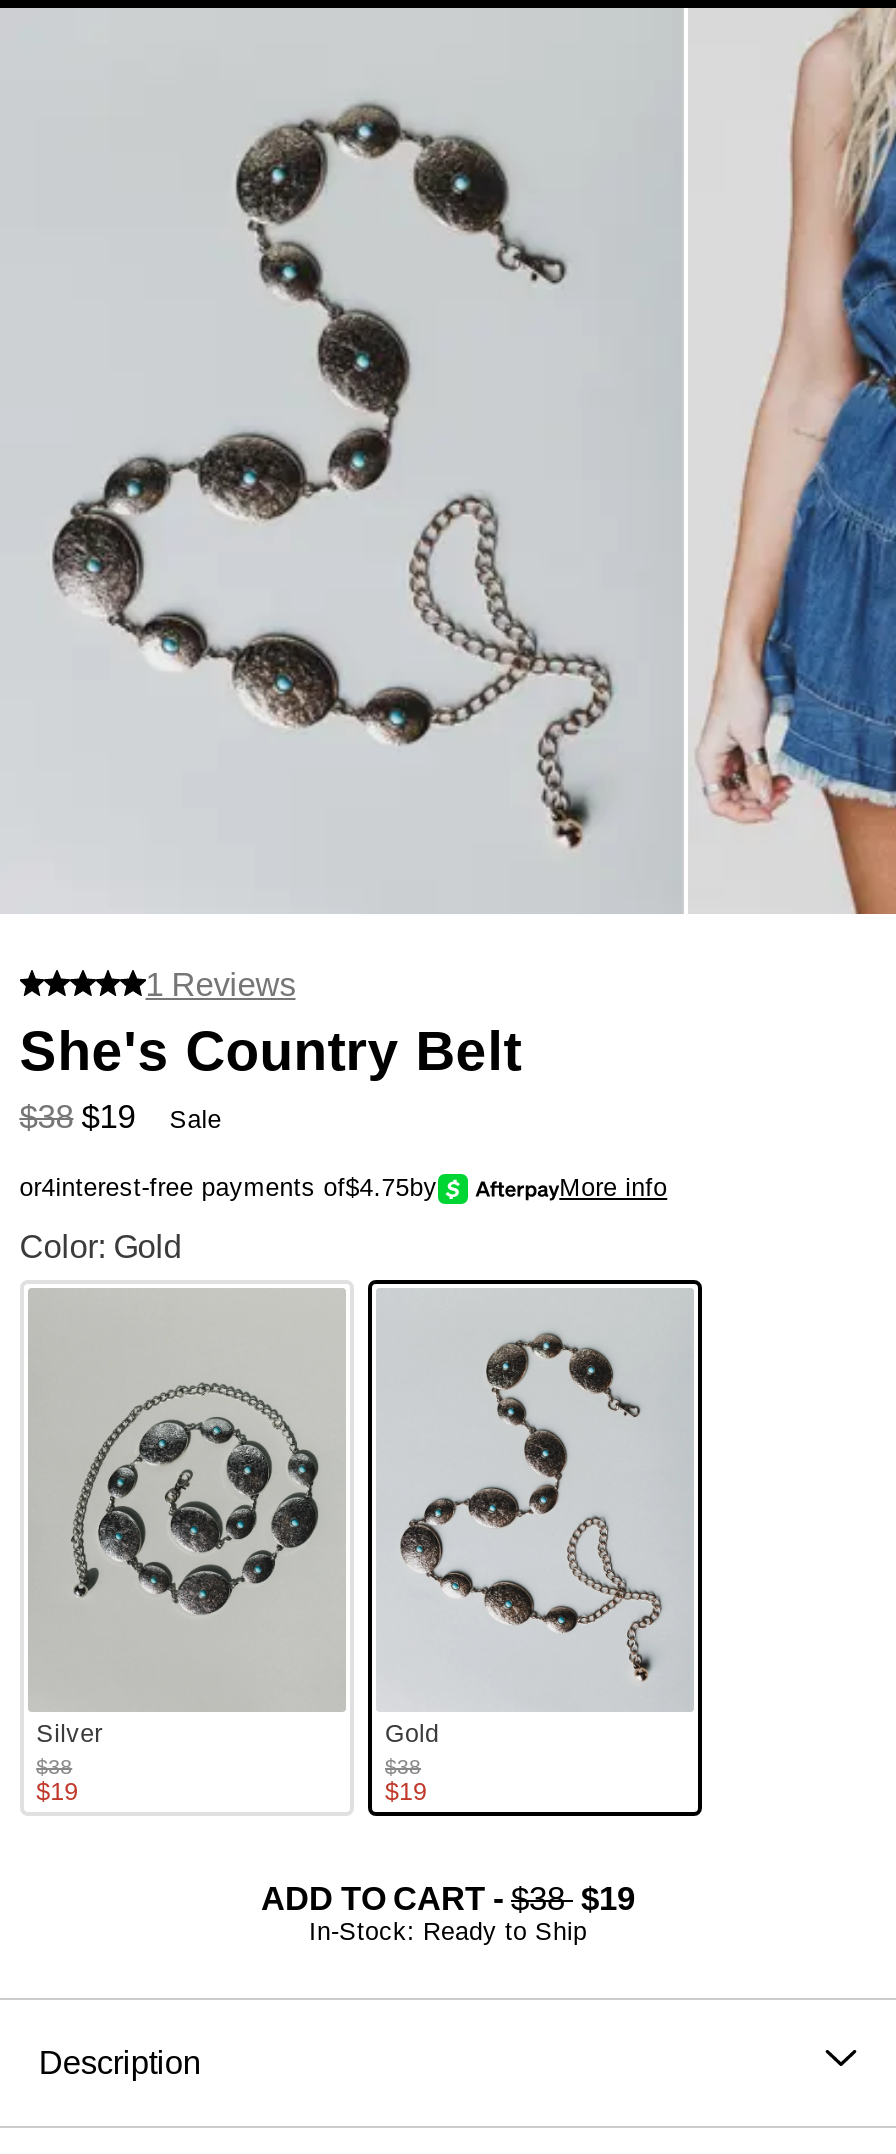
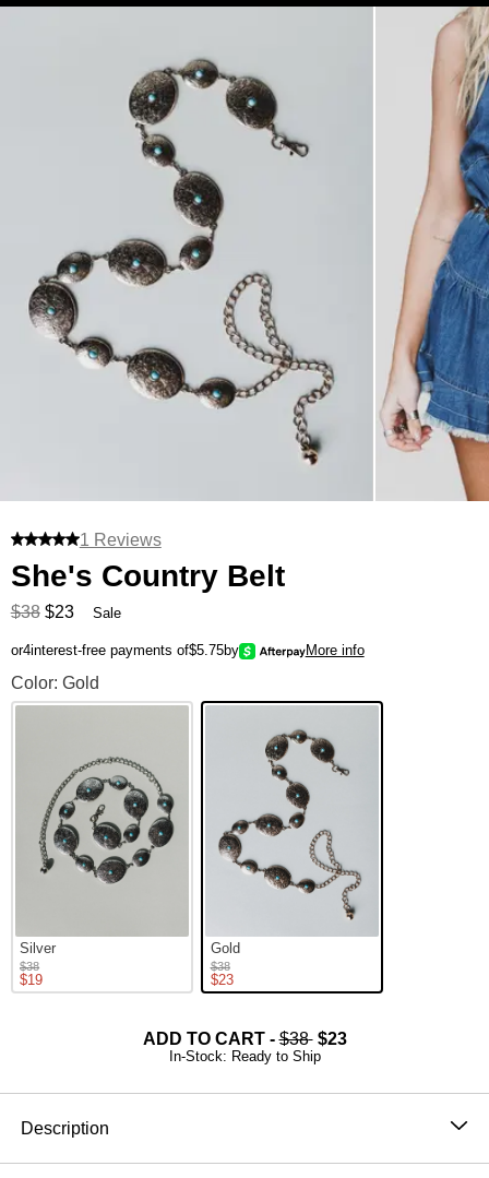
[19,1098,221,1134] $38 $19 Sale -> [11,602,121,621] $38 $23 Sale
[19,1174,437,1202] or4interest-free payments of$4.75by -> [11,643,239,658] or4interest-free payments of$5.75by
[385,1779,427,1807] $19 -> [210,973,233,989] $23
[261,1879,635,1915] ADD TO CART - $38 $19 -> [142,1028,347,1048] ADD TO CART - $38 $23

